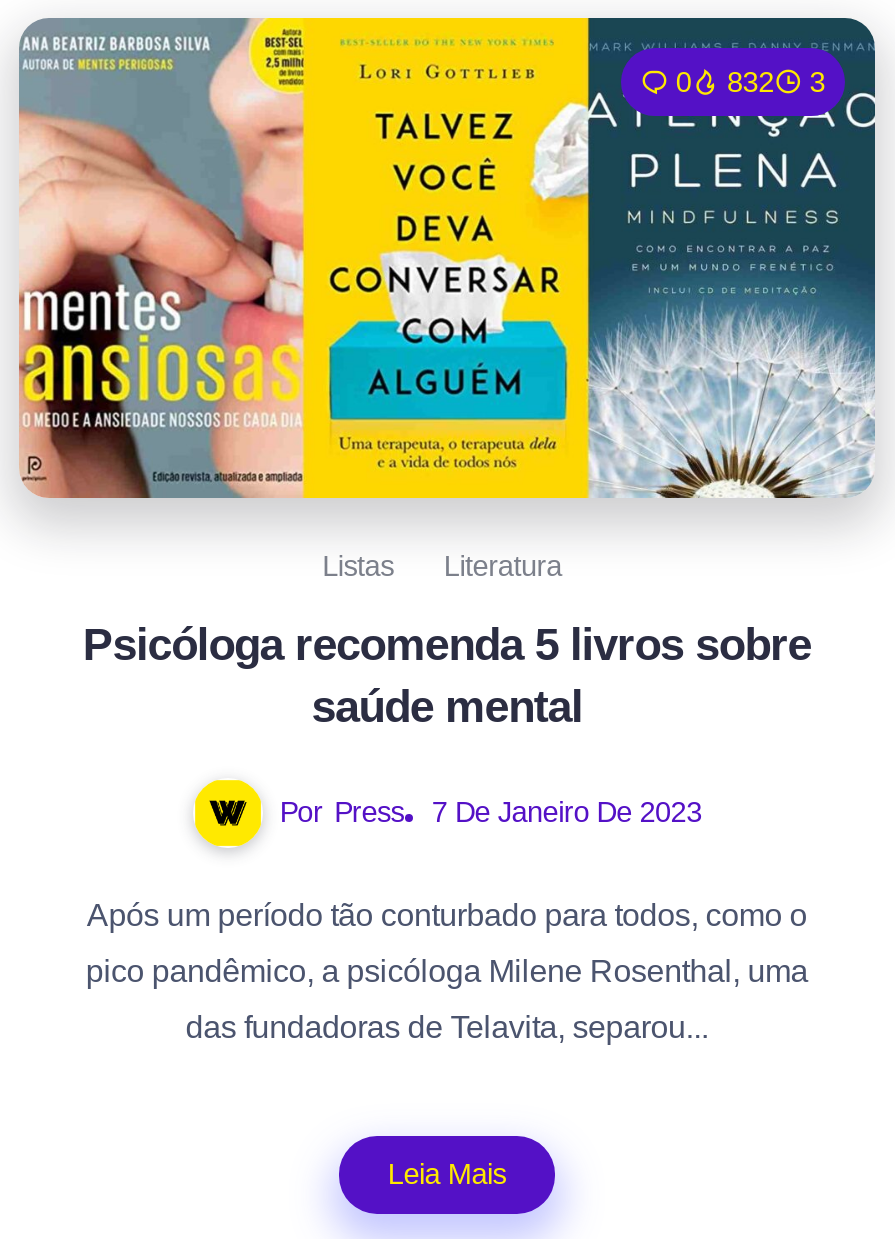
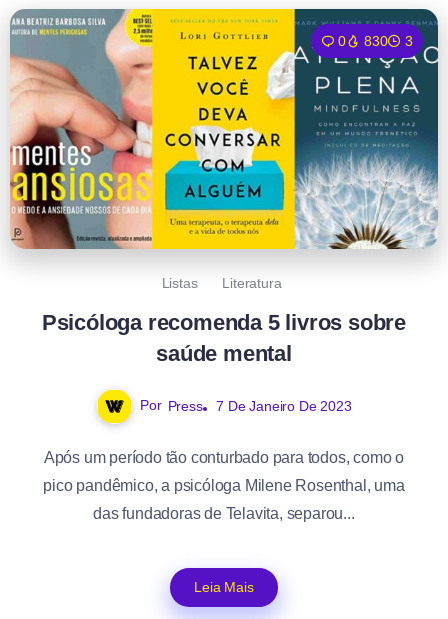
[676,65,825,97] 0 832 3 -> [338,33,413,49] 0 830 3

